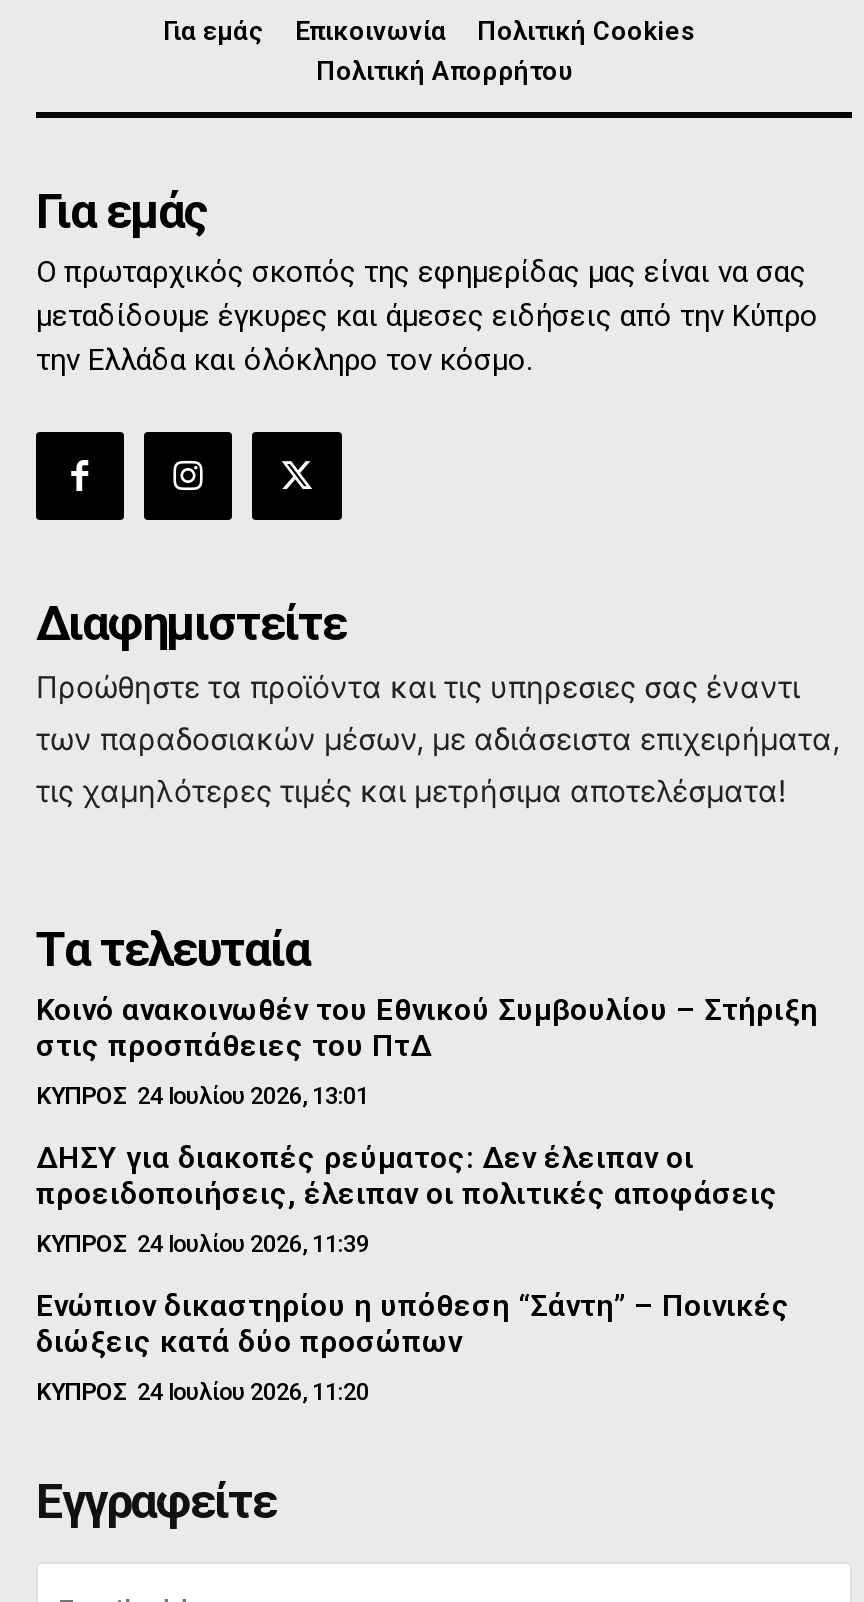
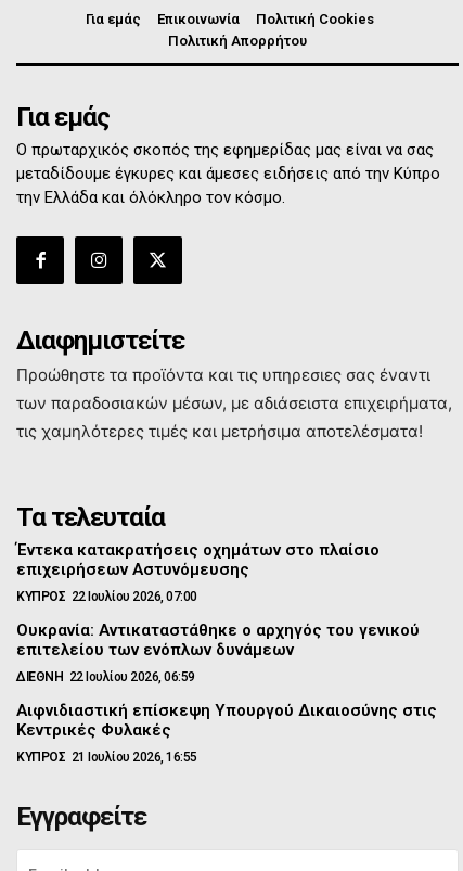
[36,992,818,1064] Κοινό ανακοινωθέν του Εθνικού Συμβουλίου – Στήριξη | στις προσπάθειες του ΠτΔ -> [16,540,380,579] Έντεκα κατακρατήσεις οχημάτων στο πλαίσιο | επιχειρήσεων Αστυνόμευσης
[36,1082,369,1110] ΚΥΠΡΟΣ 24 Ιουλίου 2026, 13:01 -> [16,589,197,604] ΚΥΠΡΟΣ 22 Ιουλίου 2026, 07:00
[36,1140,778,1212] ΔΗΣΥ για διακοπές ρεύματος: Δεν έλειπαν οι | προειδοποιήσεις, έλειπαν οι πολιτικές αποφάσεις -> [16,621,420,660] Ουκρανία: Αντικαταστάθηκε ο αρχηγός του γενικού | επιτελείου των ενόπλων δυνάμεων
[36,1230,369,1258] ΚΥΠΡΟΣ 24 Ιουλίου 2026, 11:39 -> [16,669,195,685] ΔΙΕΘΝΗ 22 Ιουλίου 2026, 06:59
[36,1288,790,1360] Ενώπιον δικαστηρίου η υπόθεση “Σάντη” – Ποινικές | διώξεις κατά δύο προσώπων -> [16,701,437,740] Αιφνιδιαστική επίσκεψη Υπουργού Δικαιοσύνης στις | Κεντρικές Φυλακές
[36,1378,369,1406] ΚΥΠΡΟΣ 24 Ιουλίου 2026, 11:20 -> [16,750,197,765] ΚΥΠΡΟΣ 21 Ιουλίου 2026, 16:55

